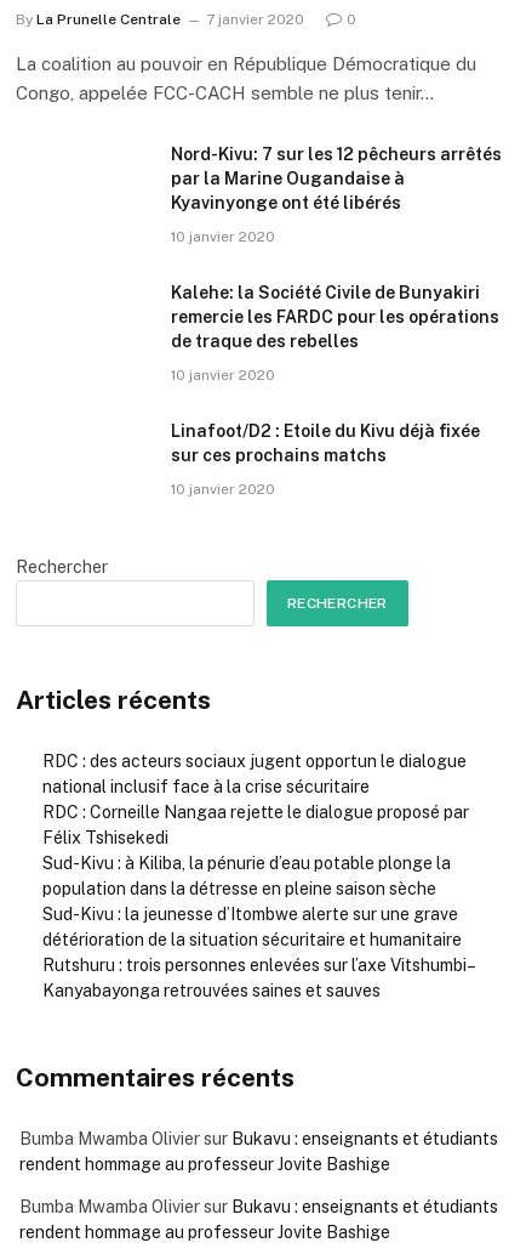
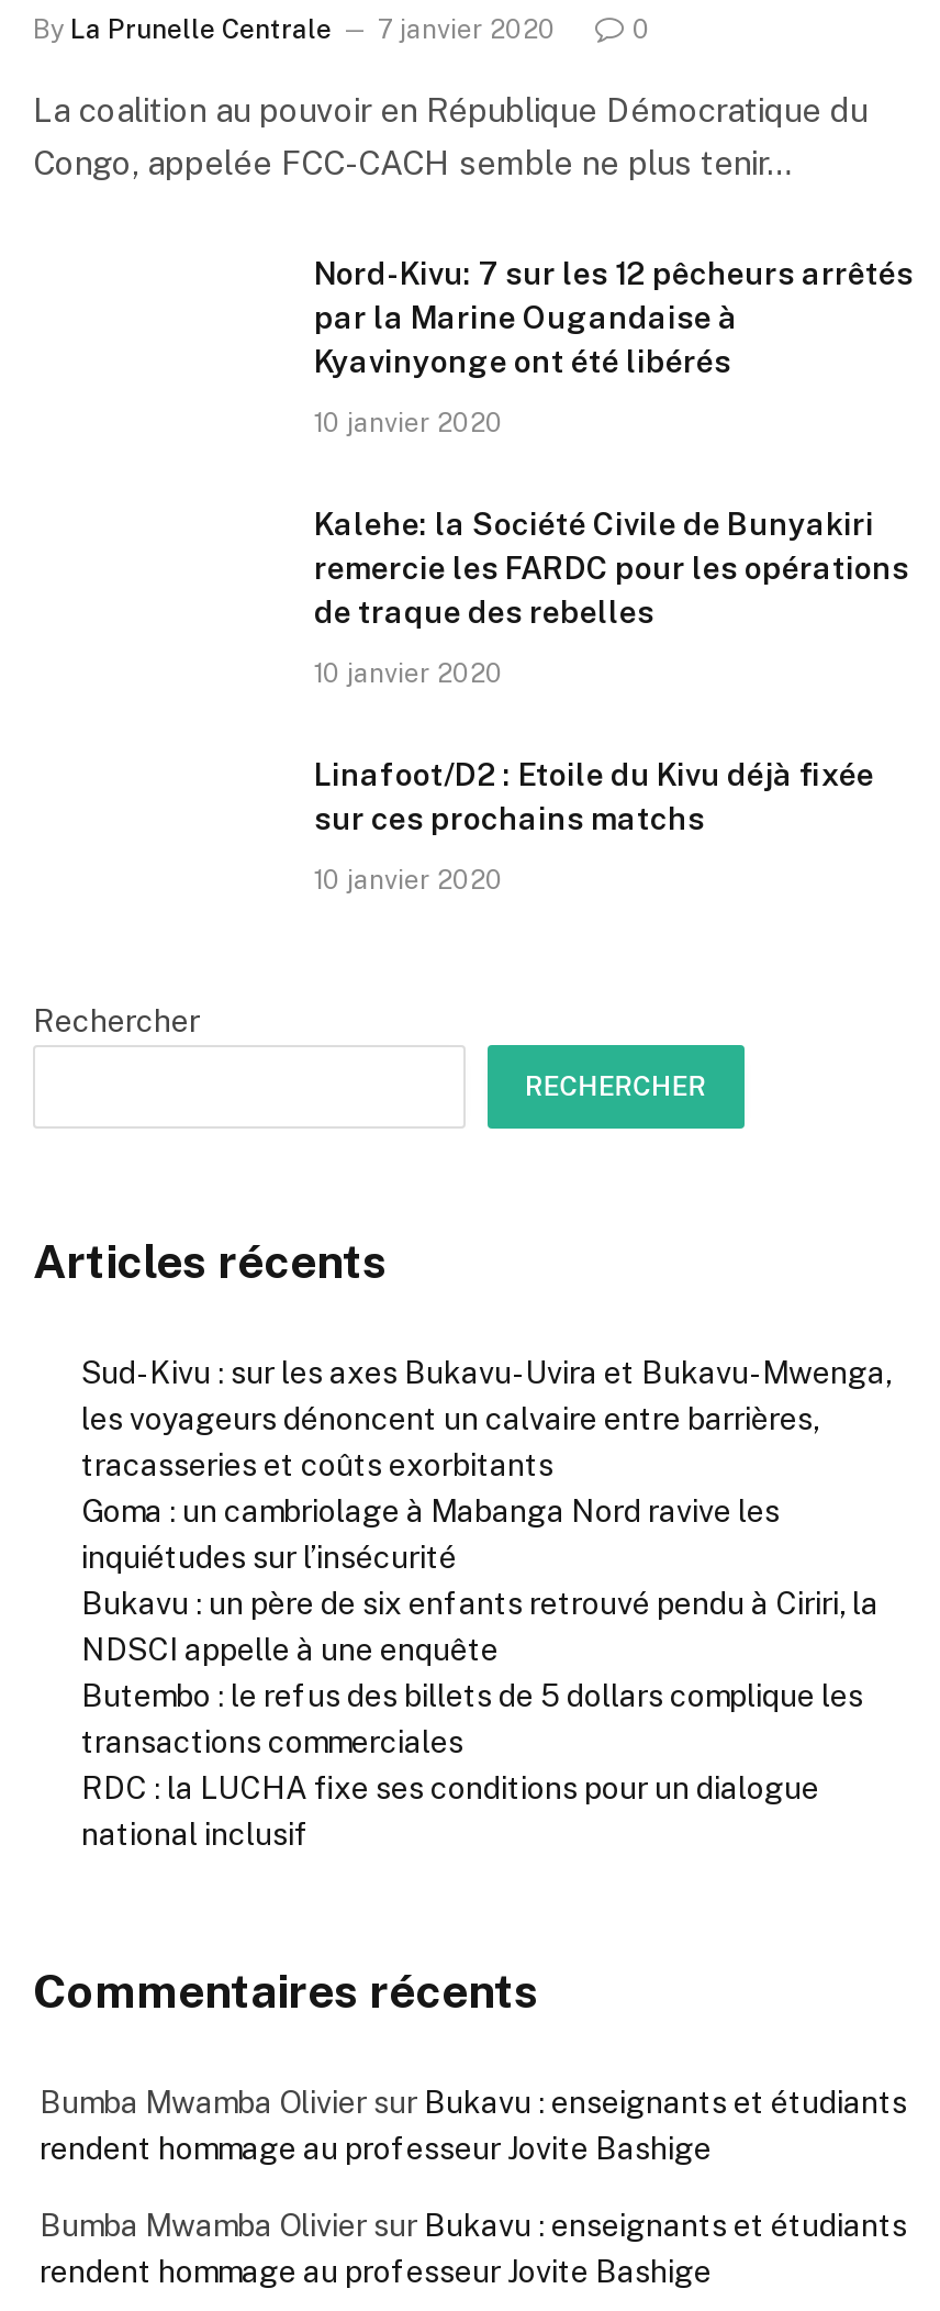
[42,751,476,1000] RDC : des acteurs sociaux jugent opportun le dialogue | national inclusif face à la crise sécuritaire | RDC : Corneille Nangaa rejette le dialogue proposé par | Félix Tshisekedi | Sud-Kivu : à Kiliba, la pénurie d’eau potable plonge la | population dans la détresse en pleine saison sèche | Sud-Kivu : la jeunesse d’Itombwe alerte sur une grave | détérioration de la situation sécuritaire et humanitaire | Rutshuru : trois personnes enlevées sur l’axe Vitshumbi– | Kanyabayonga retrouvées saines et sauves -> [81,1354,892,1851] Sud-Kivu : sur les axes Bukavu-Uvira et Bukavu-Mwenga, | les voyageurs dénoncent un calvaire entre barrières, | tracasseries et coûts exorbitants | Goma : un cambriolage à Mabanga Nord ravive les | inquiétudes sur l’insécurité | Bukavu : un père de six enfants retrouvé pendu à Ciriri, la | NDSCI appelle à une enquête | Butembo : le refus des billets de 5 dollars complique les | transactions commerciales | RDC : la LUCHA fixe ses conditions pour un dialogue | national inclusif

